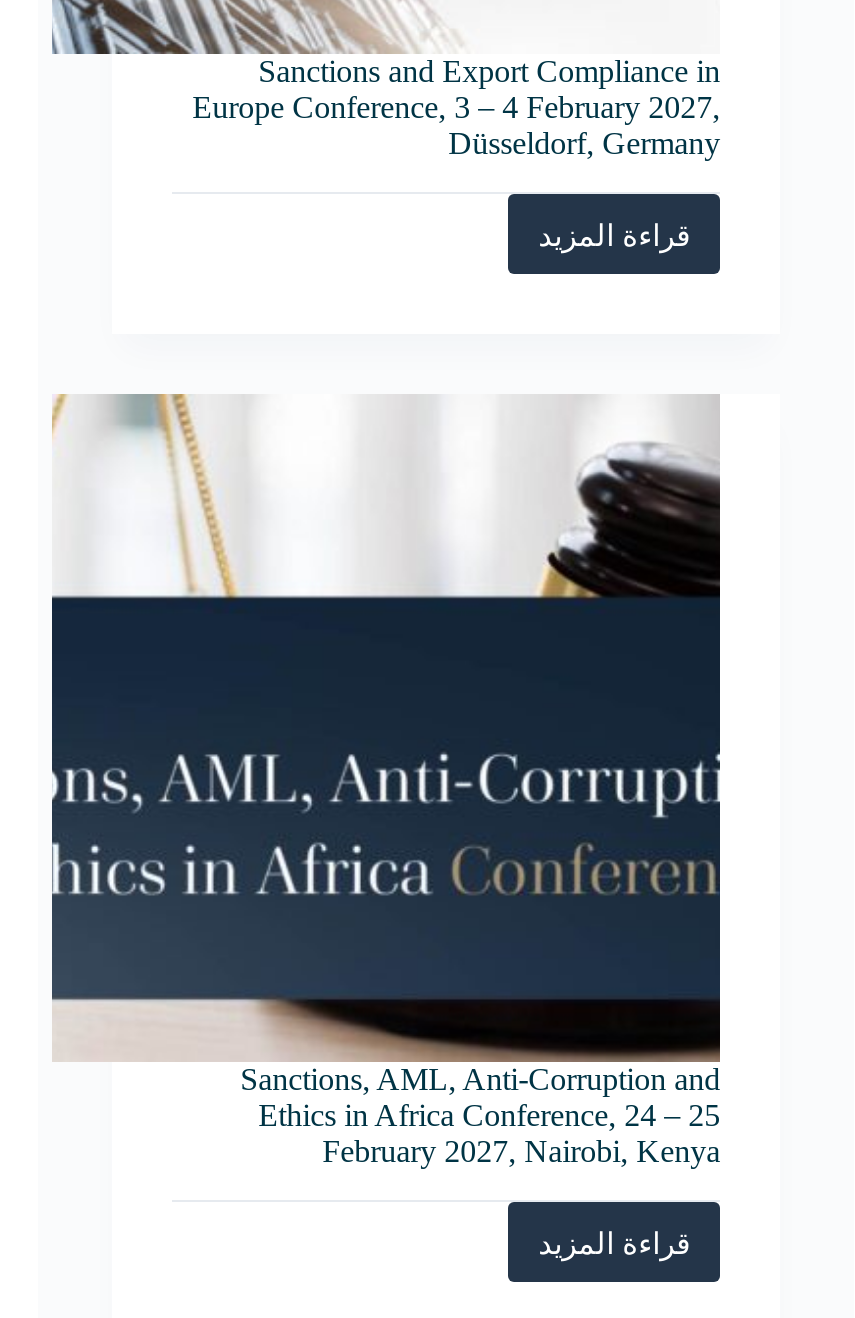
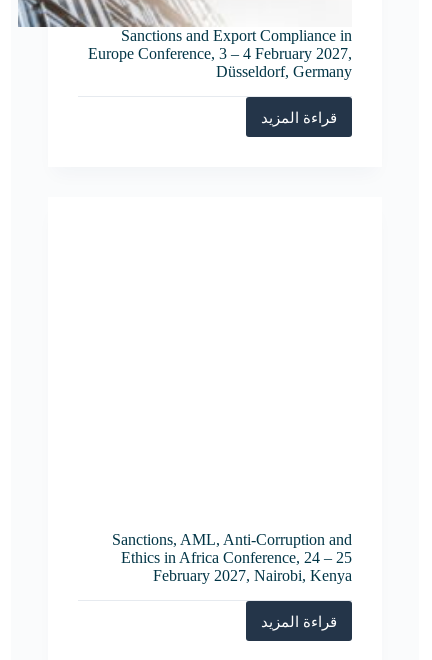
[50,392,722,1062] [image] -> none

